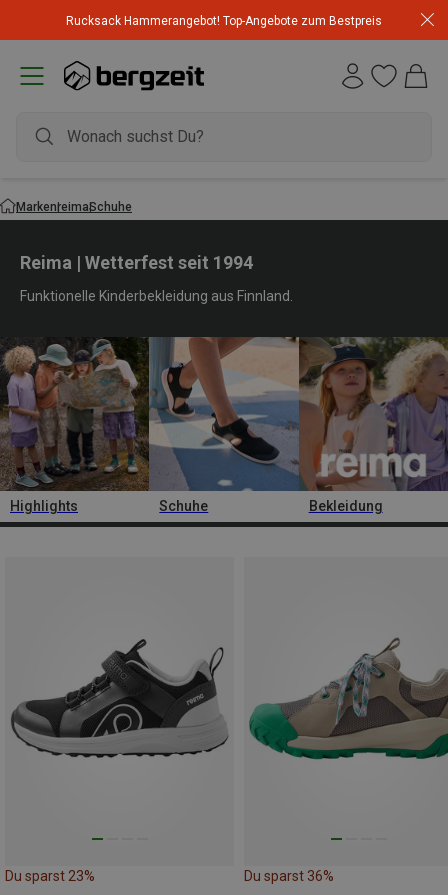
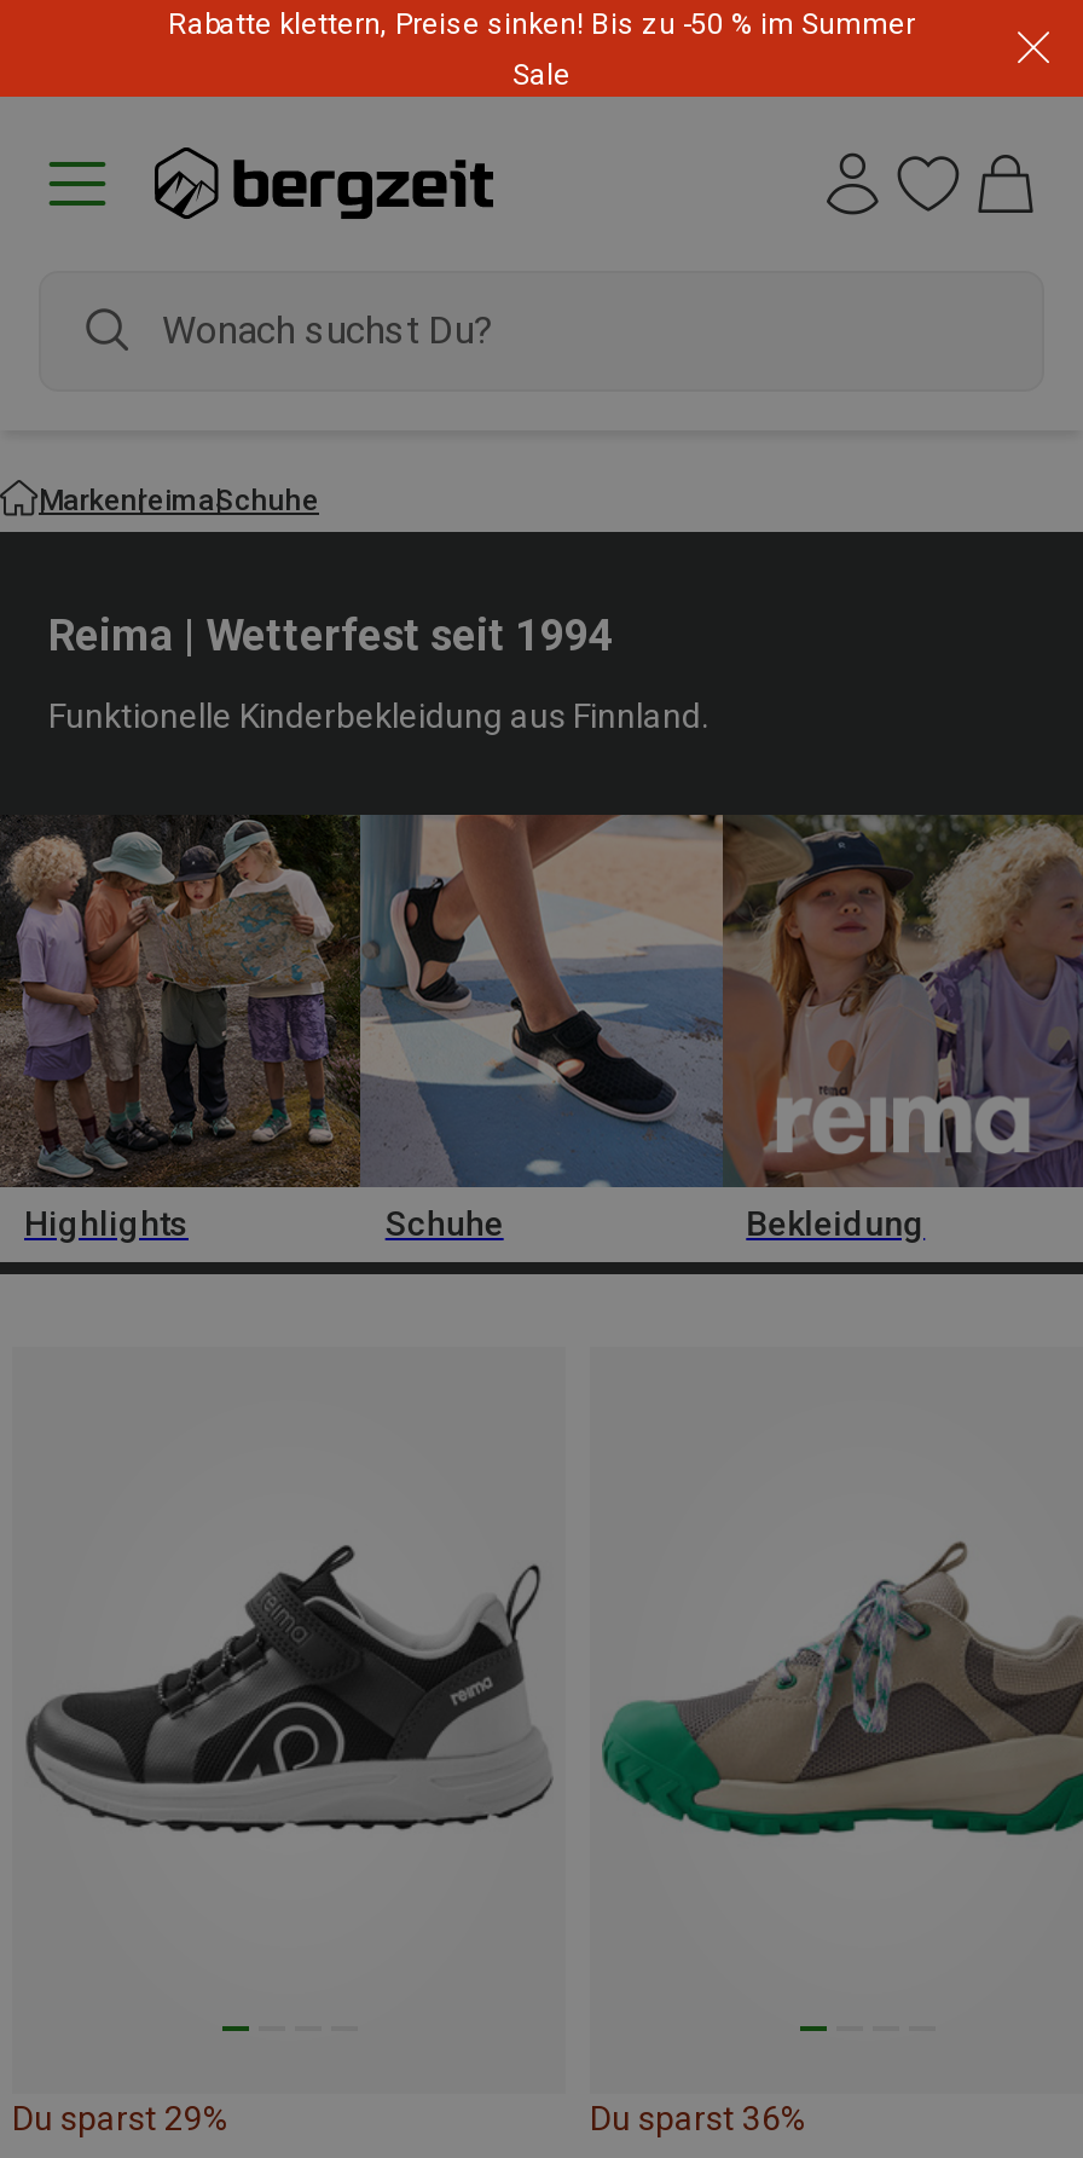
[66,13,382,27] Rucksack Hammerangebot! Top-Angebote zum Bestpreis -> [168,7,915,92] Rabatte klettern, Preise sinken! Bis zu -50 % im Summer | Sale
[5,868,95,884] Du sparst 23% -> [12,2100,230,2138] Du sparst 29%

